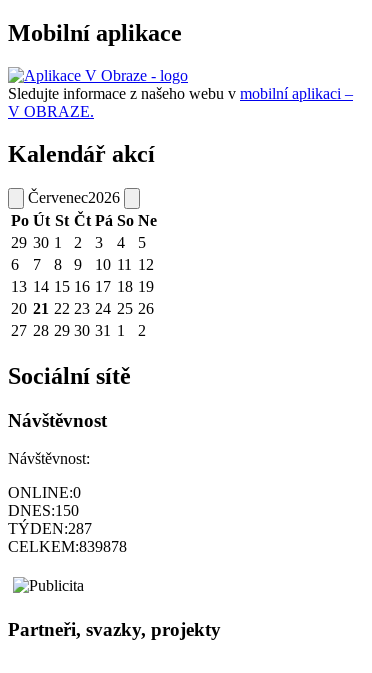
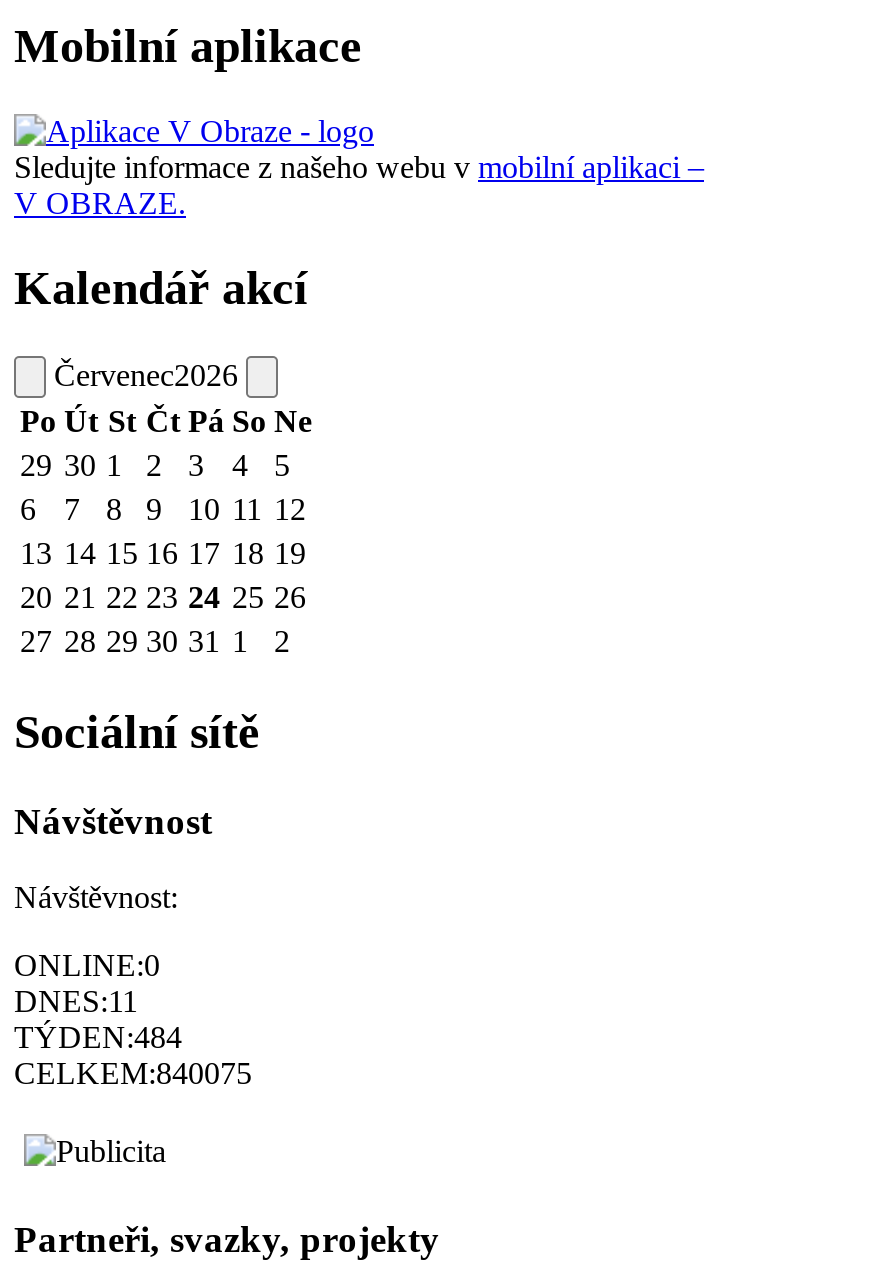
[8,502,79,519] DNES:150 -> [14,985,138,1019] DNES:11
[8,520,92,537] TÝDEN:287 -> [14,1021,182,1055] TÝDEN:484
[8,538,127,555] CELKEM:839878 -> [14,1057,252,1091] CELKEM:840075

